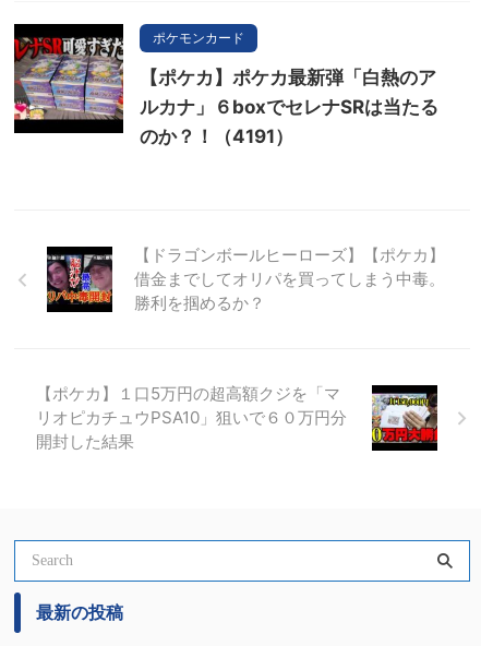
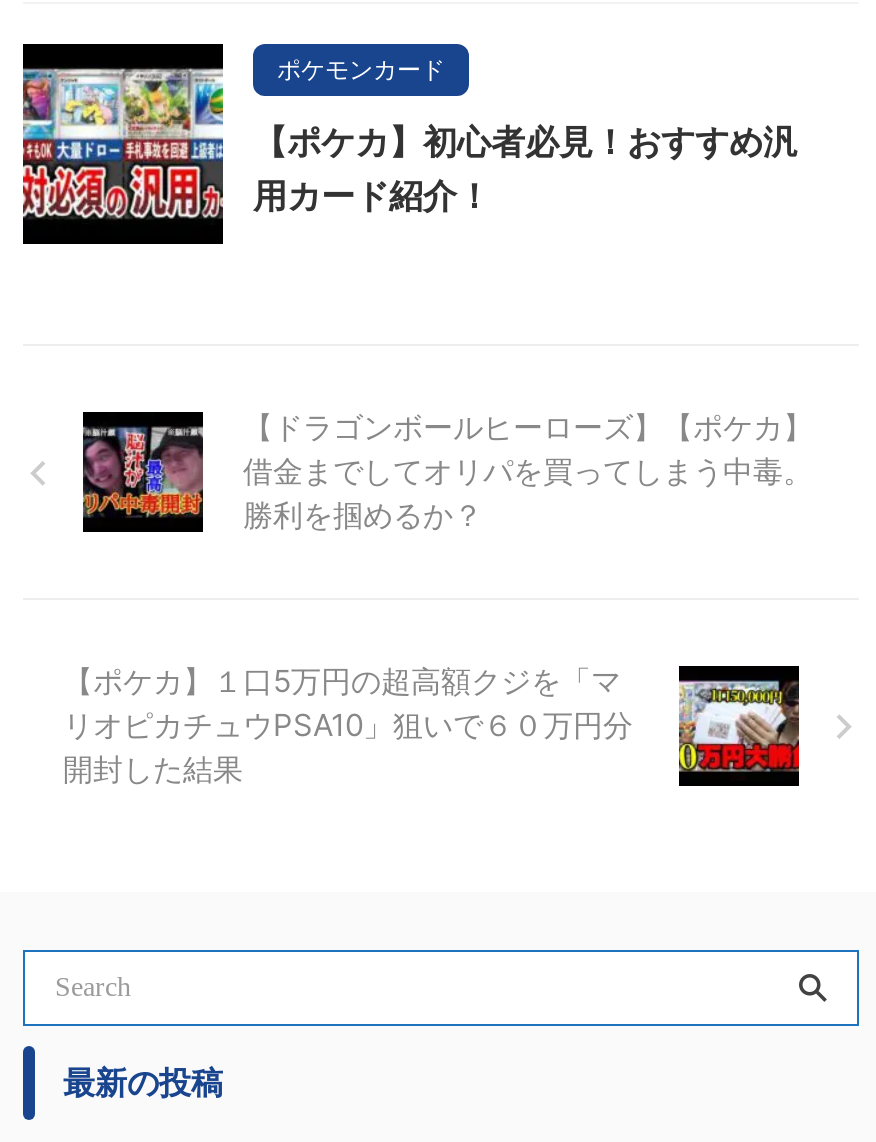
[13,37,438,147] [image] | 【ポケカ】ポケカ最新弾「白熱のア | ルカナ」６boxでセレナSRは当たる | のか？！（4191） -> [21,66,797,218] [image] | 【ポケカ】初心者必見！おすすめ汎 | 用カード紹介！

